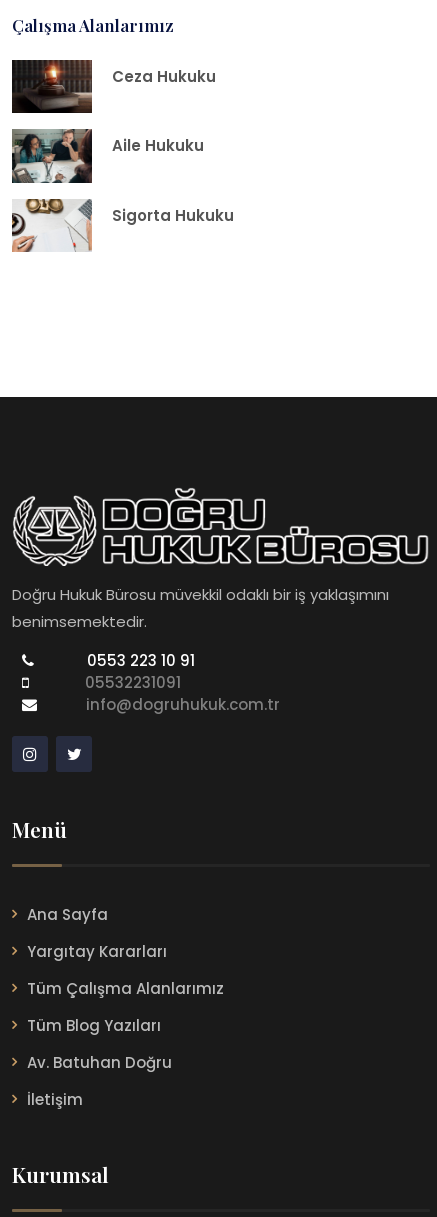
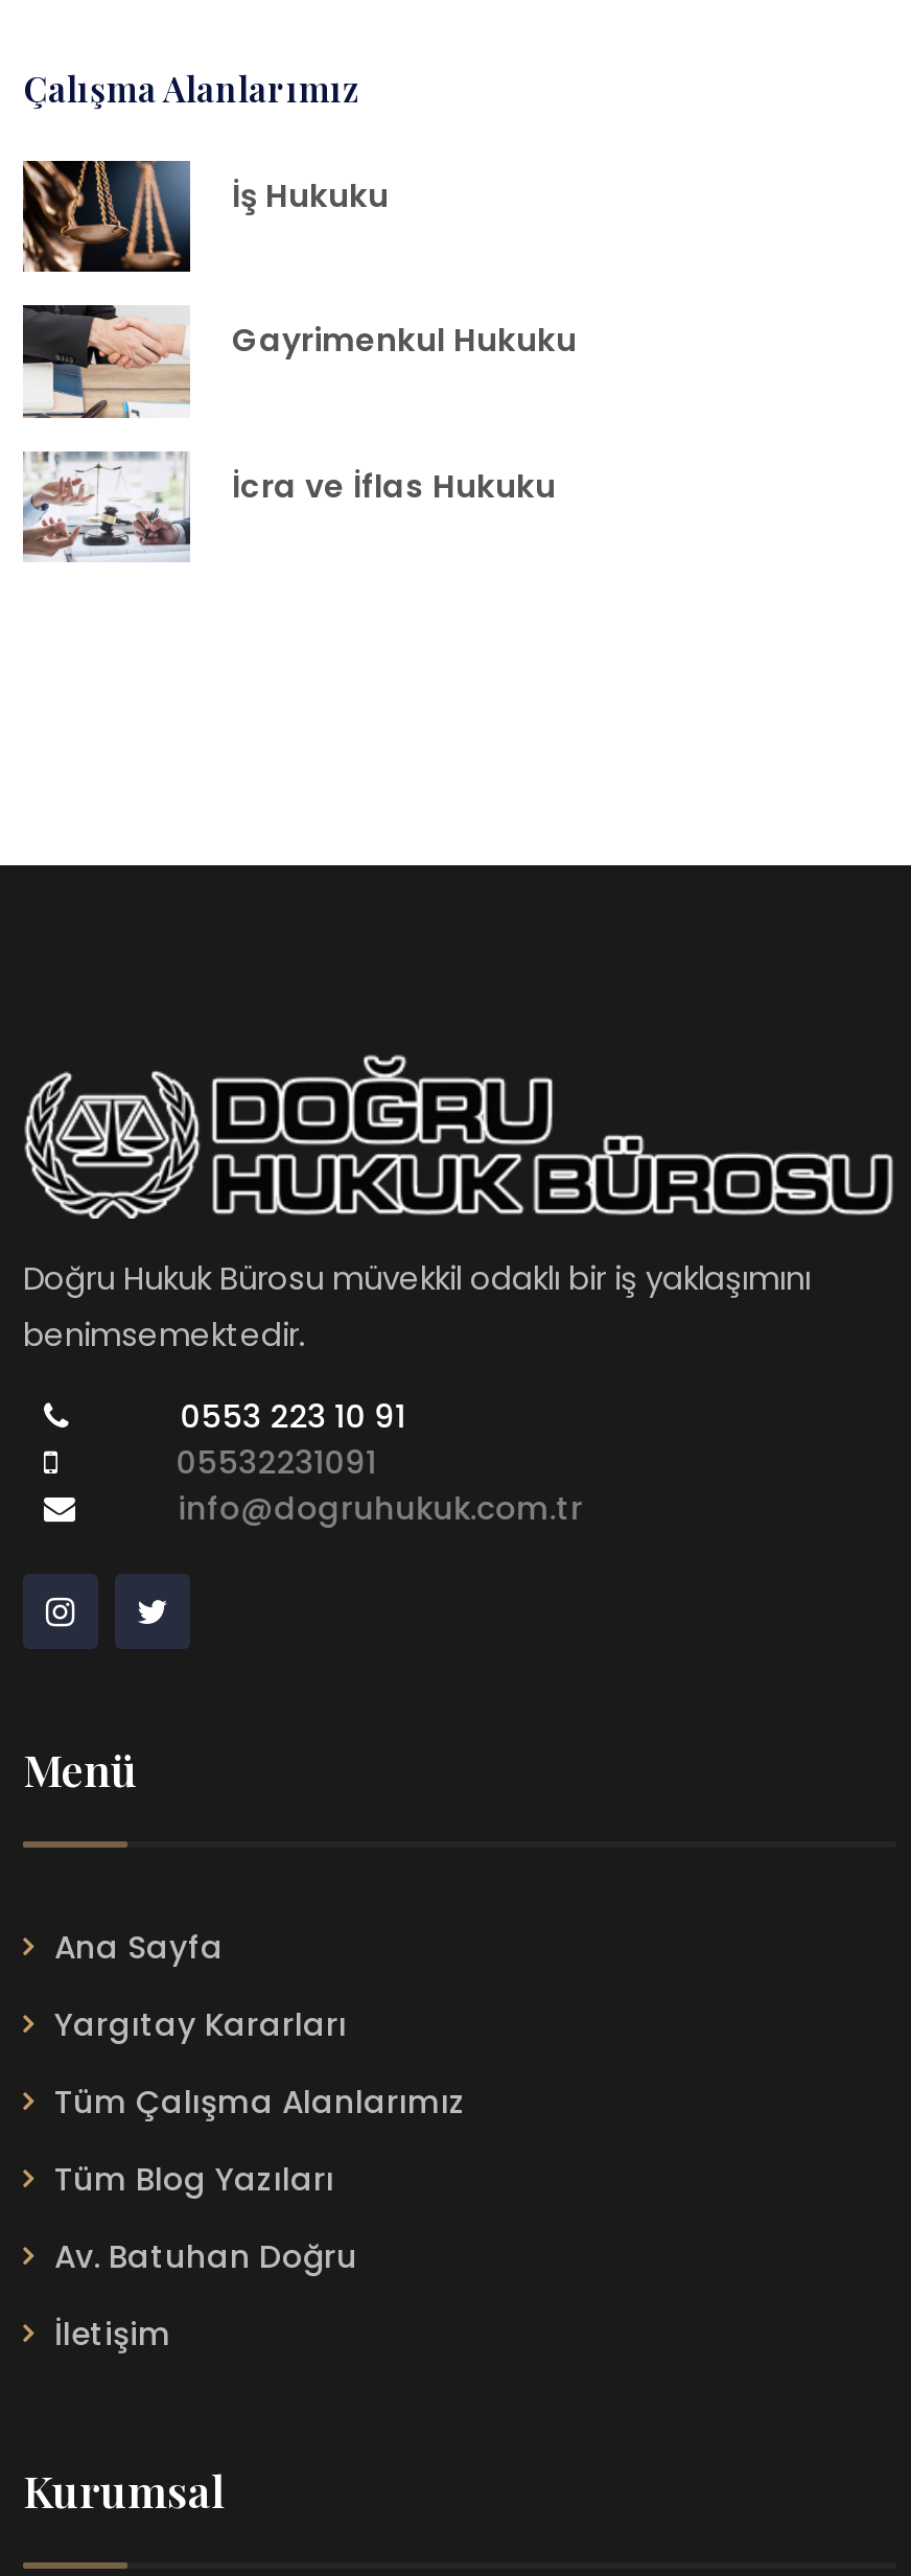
[11,59,216,114] [image] | Ceza Hukuku -> [21,159,389,274] [image] | İş Hukuku
[11,128,204,184] [image] | Aile Hukuku -> [23,305,577,418] [image] | Gayrimenkul Hukuku
[11,198,234,253] [image] | Sigorta Hukuku -> [23,451,556,562] [image] | İcra ve İflas Hukuku

